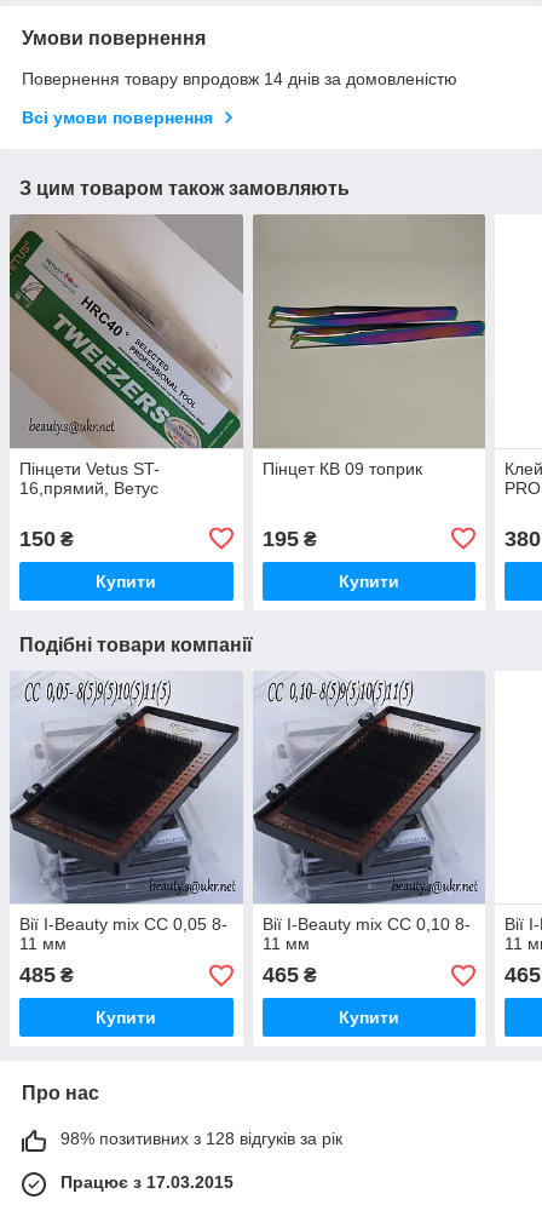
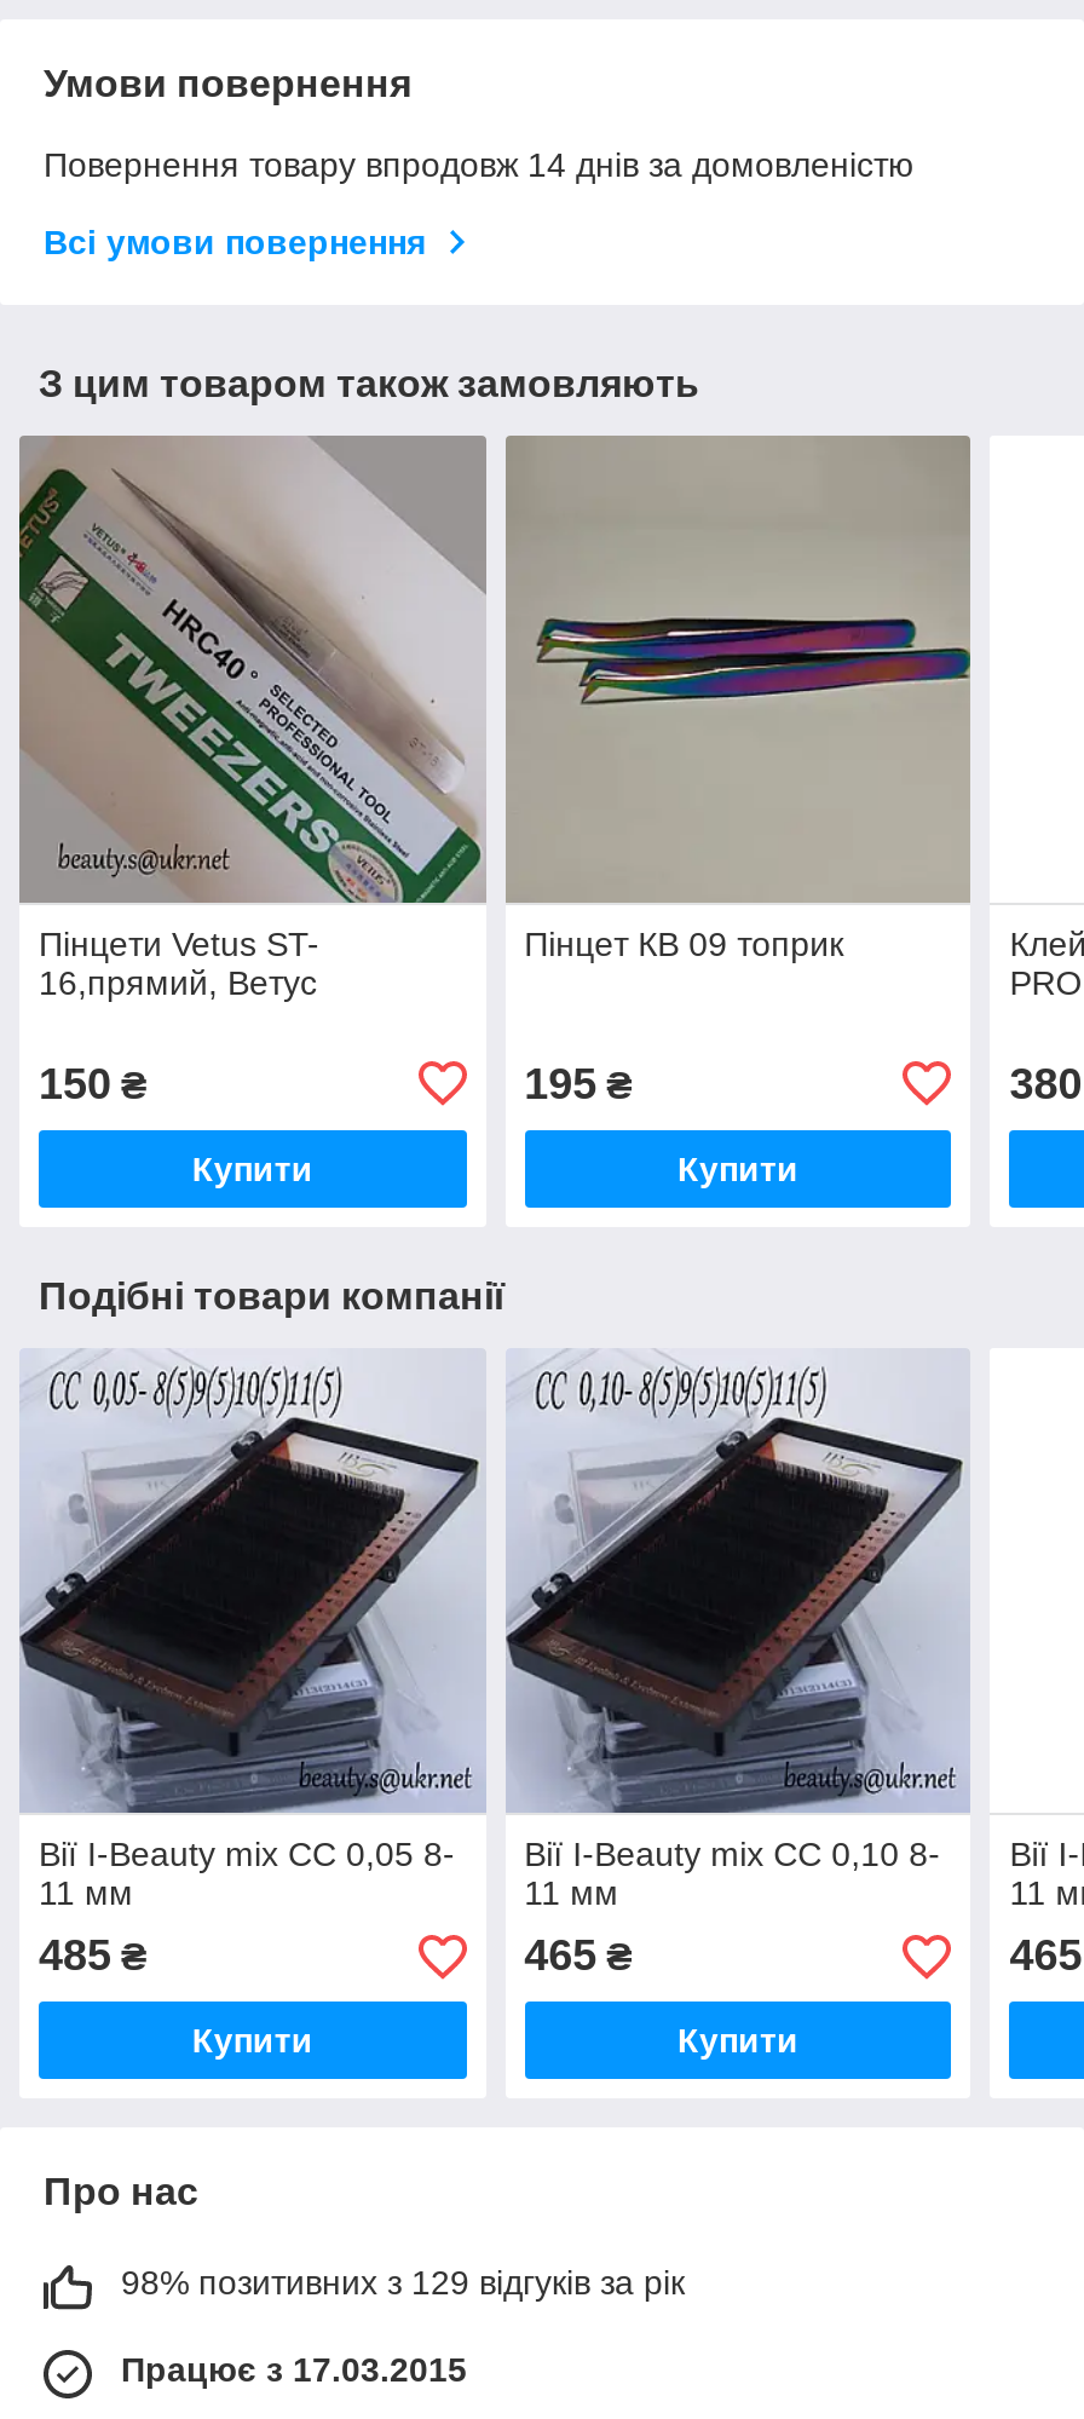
[60,1129,342,1149] 98% позитивних з 128 відгуків за рік -> [121,2264,685,2303] 98% позитивних з 129 відгуків за рік

